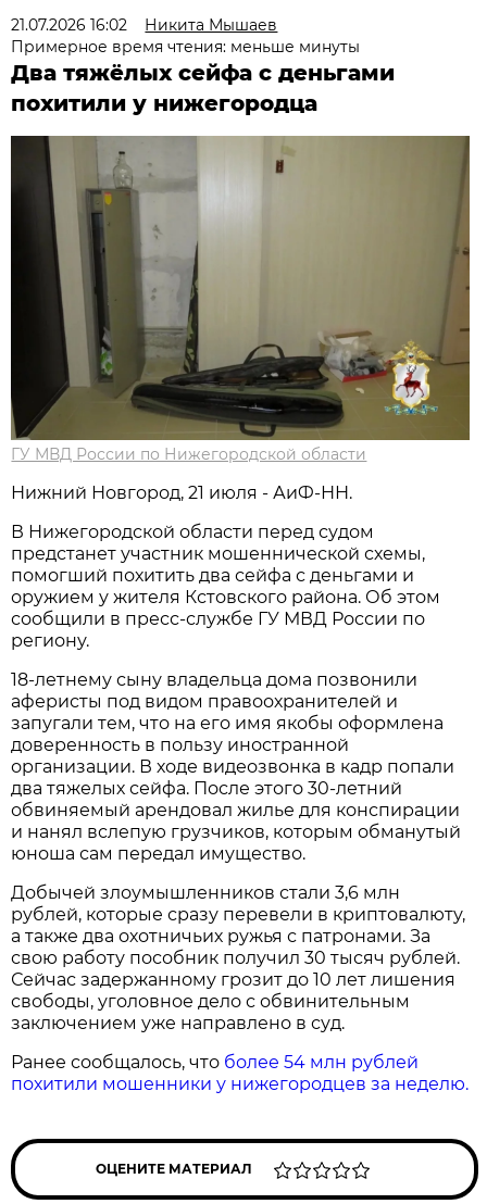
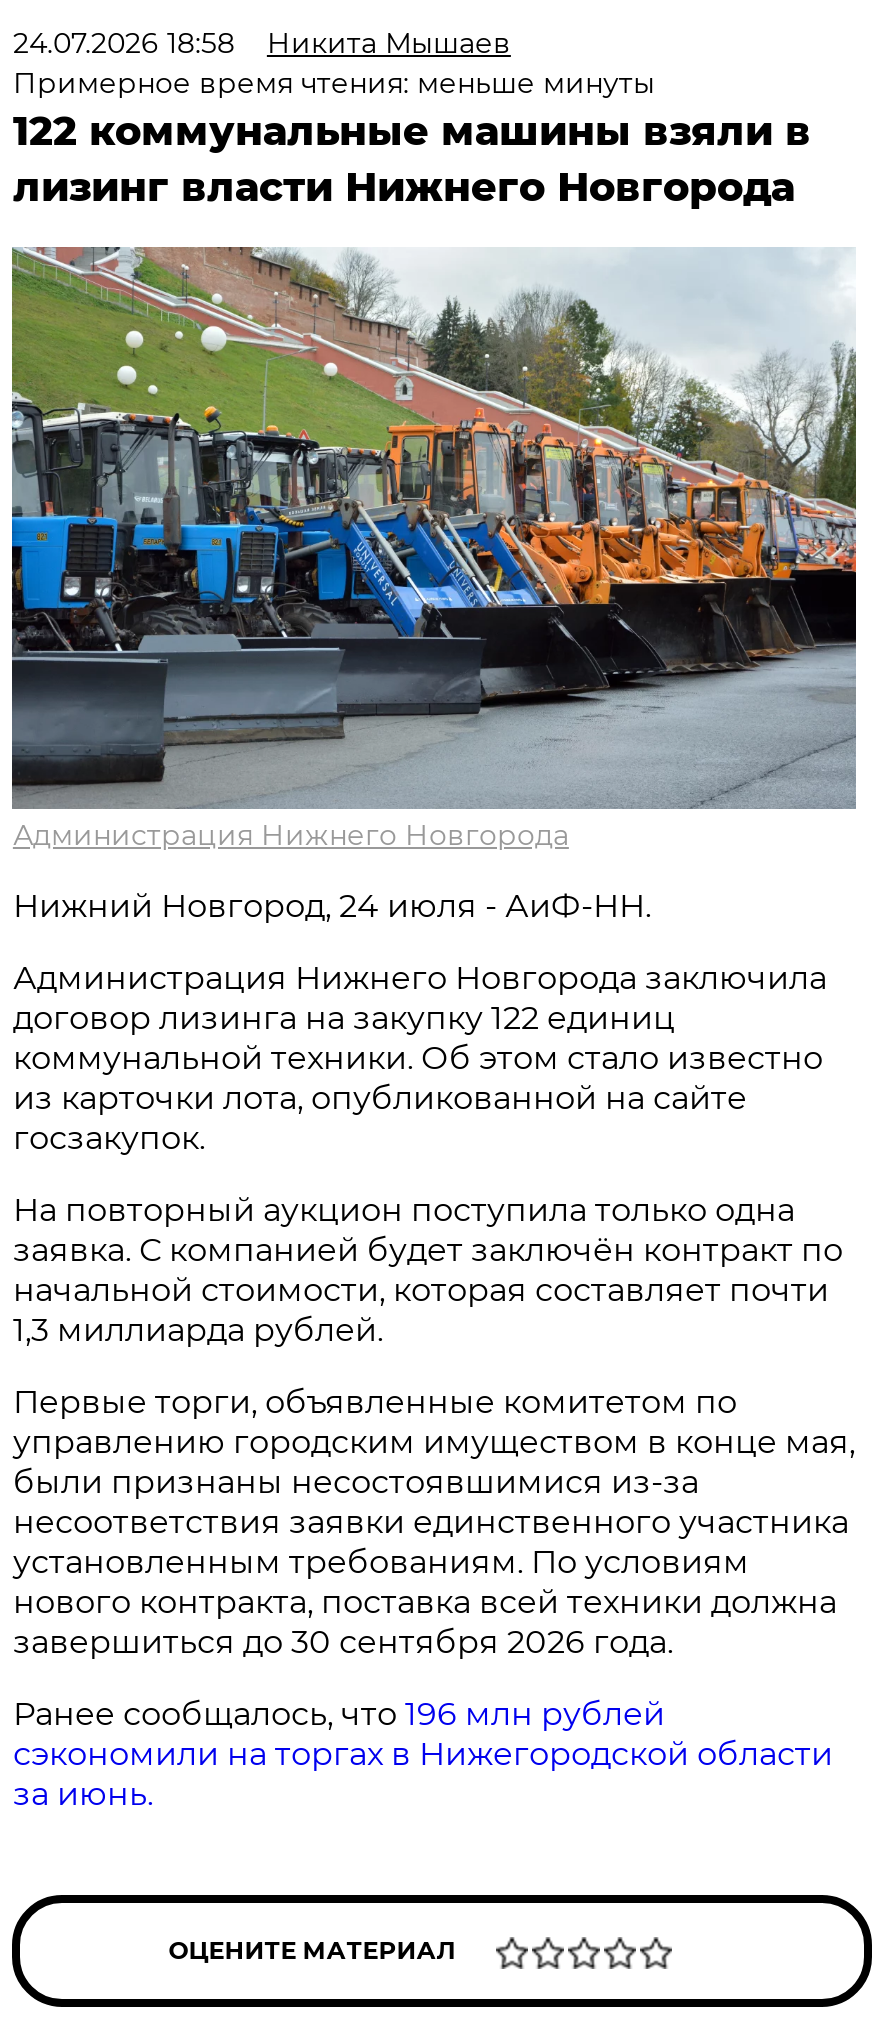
[11,15,278,35] 21.07.2026 16:02 Никита Мышаев -> [13,25,511,61] 24.07.2026 18:58 Никита Мышаев
[11,60,395,116] Два тяжёлых сейфа с деньгами | похитили у нижегородца -> [13,107,811,211] 122 коммунальные машины взяли в | лизинг власти Нижнего Новгорода
[10,135,471,464] [image] | ГУ МВД России по Нижегородской области -> [10,245,858,853] [image] | Администрация Нижнего Новгорода
[11,483,353,503] Нижний Новгород, 21 июля - АиФ-НН. -> [13,887,651,925] Нижний Новгород, 24 июля - АиФ-НН.
[11,522,441,651] В Нижегородской области перед судом | предстанет участник мошеннической схемы, | помогший похитить два сейфа с деньгами и | оружием у жителя Кстовского района. Об этом | сообщили в пресс-службе ГУ МВД России по | региону. -> [13,959,827,1157] Администрация Нижнего Новгорода заключила | договор лизинга на закупку 122 единиц | коммунальной техники. Об этом стало известно | из карточки лота, опубликованной на сайте | госзакупок.
[11,670,461,864] 18-летнему сыну владельца дома позвонили | аферисты под видом правоохранителей и | запугали тем, что на его имя якобы оформлена | доверенность в пользу иностранной | организации. В ходе видеозвонка в кадр попали | два тяжелых сейфа. После этого 30-летний | обвиняемый арендовал жилье для конспирации | и нанял вслепую грузчиков, которым обманутый | юноша сам передал имущество. -> [13,1191,843,1349] На повторный аукцион поступила только одна | заявка. С компанией будет заключён контракт по | начальной стоимости, которая составляет почти | 1,3 миллиарда рублей.
[11,883,466,1034] Добычей злоумышленников стали 3,6 млн | рублей, которые сразу перевели в криптовалюту, | а также два охотничьих ружья с патронами. За | свою работу пособник получил 30 тысяч рублей. | Сейчас задержанному грозит до 10 лет лишения | свободы, уголовное дело с обвинительным | заключением уже направлено в суд. -> [13,1383,855,1661] Первые торги, объявленные комитетом по | управлению городским имуществом в конце мая, | были признаны несостоявшимися из-за | несоответствия заявки единственного участника | установленным требованиям. По условиям | нового контракта, поставка всей техники должна | завершиться до 30 сентября 2026 года.
[11,1052,469,1095] Ранее сообщалось, что более 54 млн рублей | похитили мошенники у нижегородцев за неделю. -> [13,1695,833,1813] Ранее сообщалось, что 196 млн рублей | сэкономили на торгах в Нижегородской области | за июнь.

